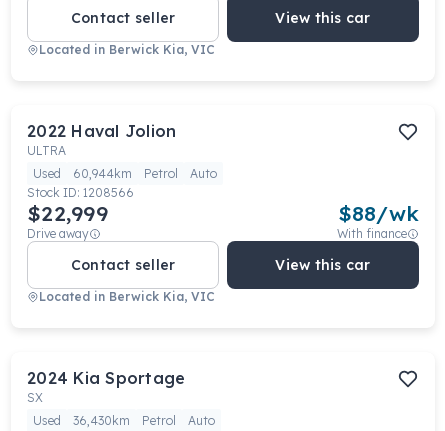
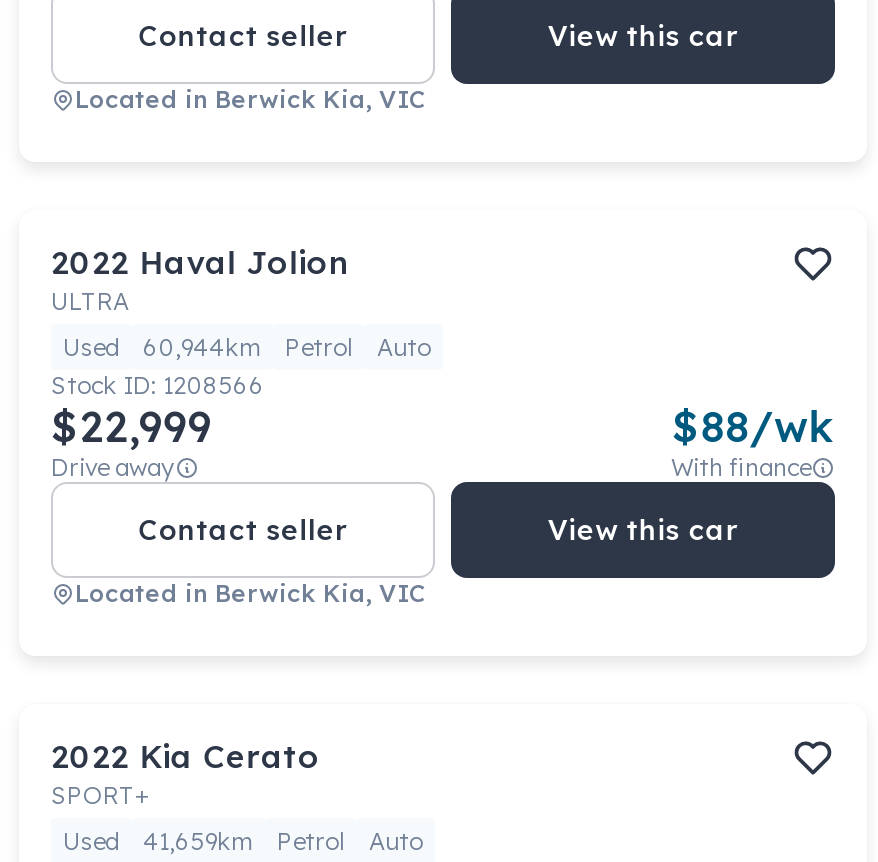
[27,368,185,405] 2024 Kia Sportage | SX -> [51,736,321,810] 2022 Kia Cerato | SPORT+
[33,413,215,428] Used 36,430km Petrol Auto -> [63,826,423,856] Used 41,659km Petrol Auto

